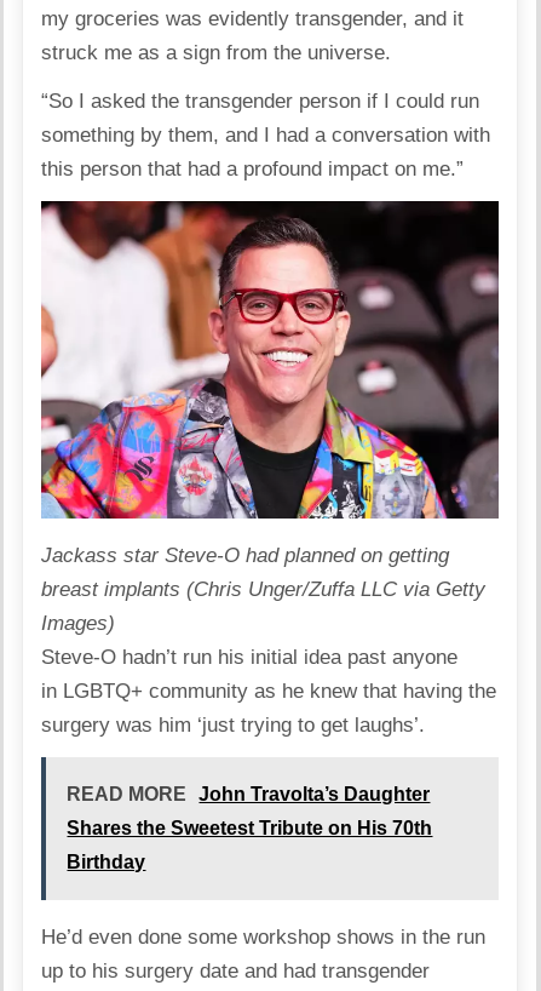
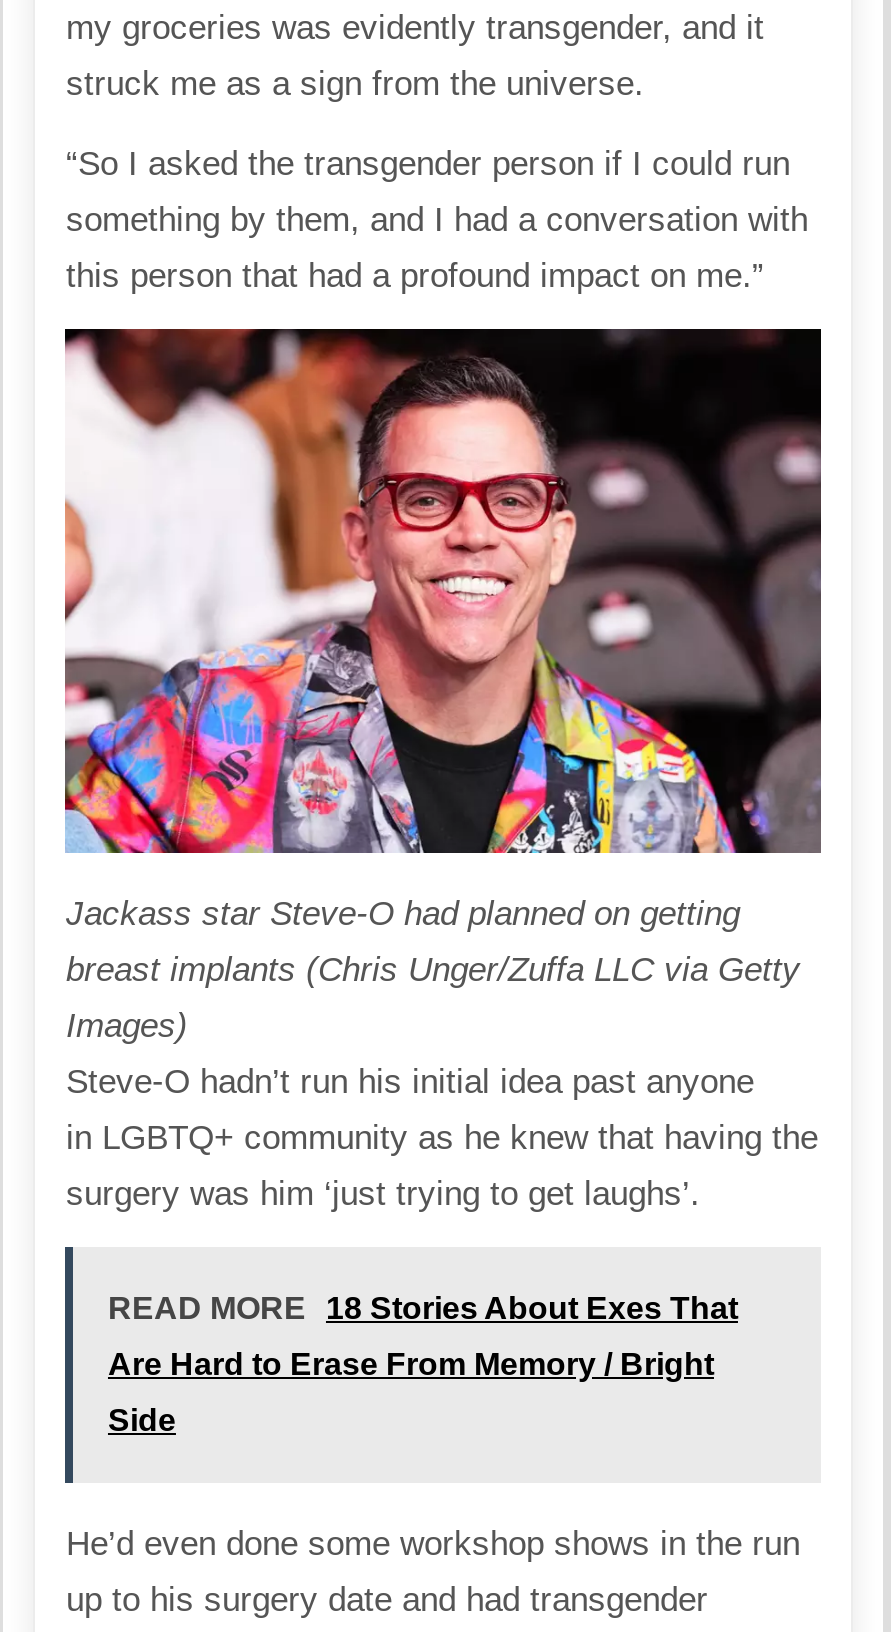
[67,783,430,804] READ MORE John Travolta’s Daughter -> [108,1291,738,1325] READ MORE 18 Stories About Exes That
[67,817,433,838] Shares the Sweetest Tribute on His 70th -> [108,1347,714,1381] Are Hard to Erase From Memory / Bright
[67,851,146,872] Birthday -> [108,1403,176,1437] Side

